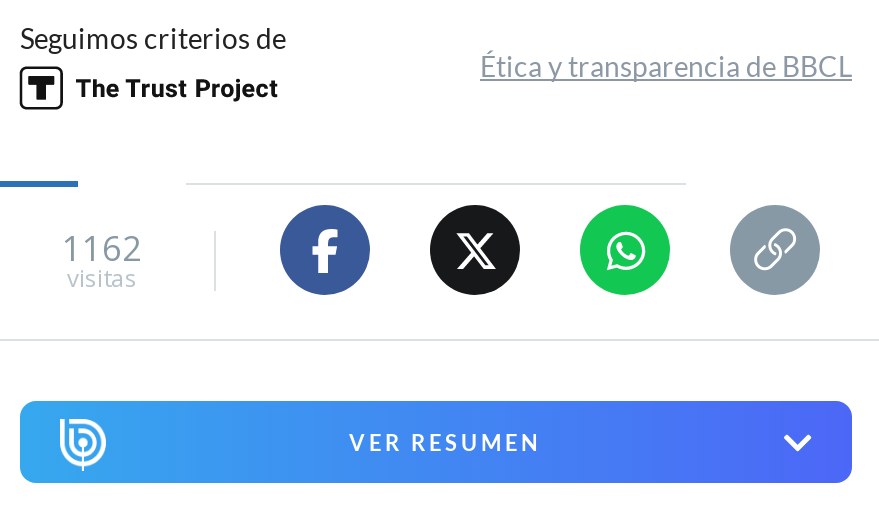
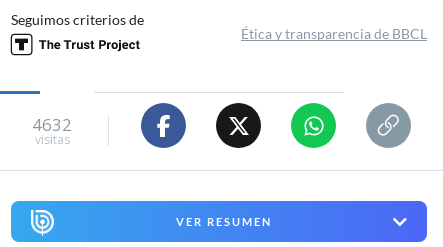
[62,225,142,271] 1162 -> [32,113,72,136] 4632

